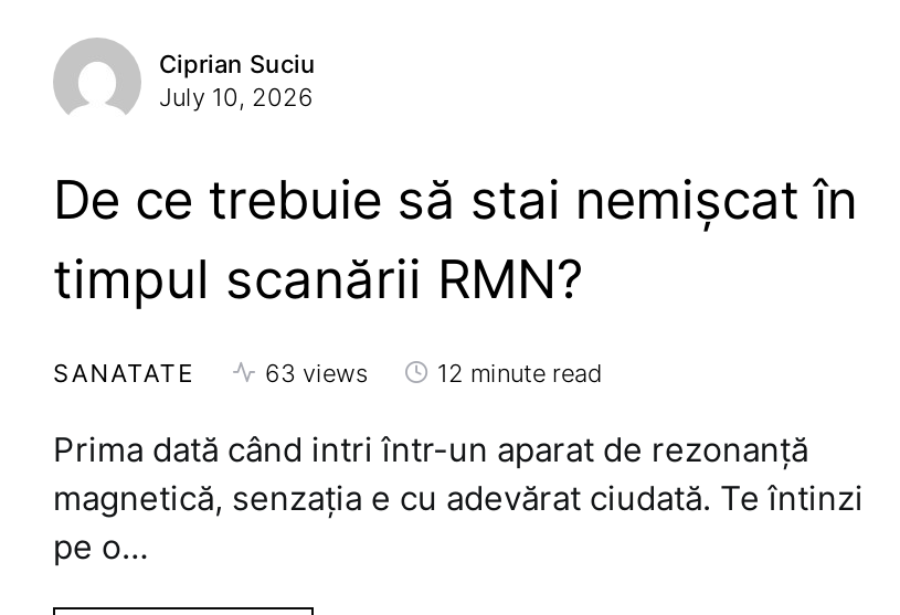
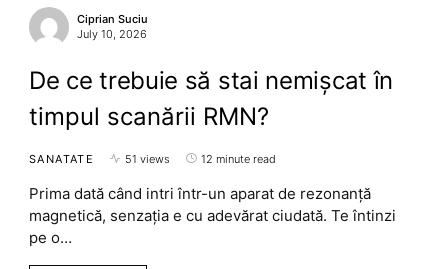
[265,357,369,388] 63 views -> [125,152,170,166] 51 views

